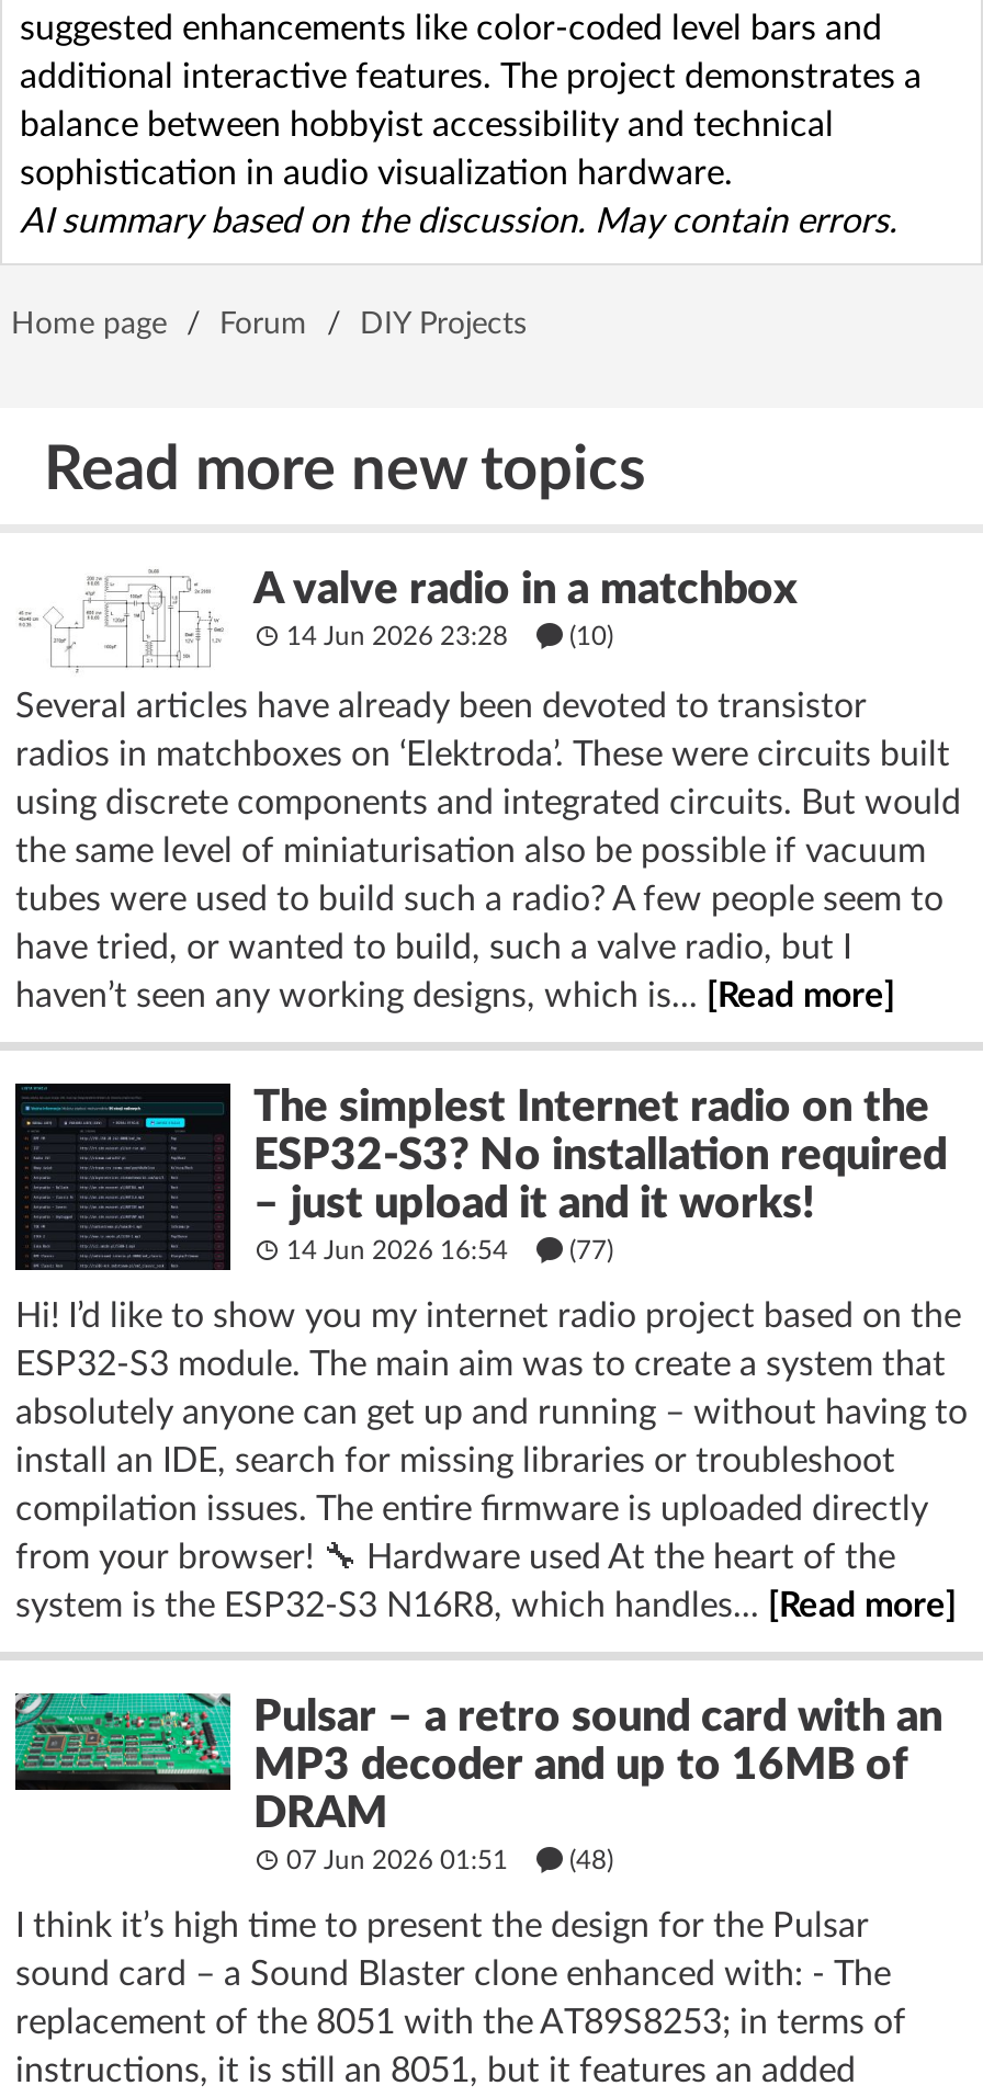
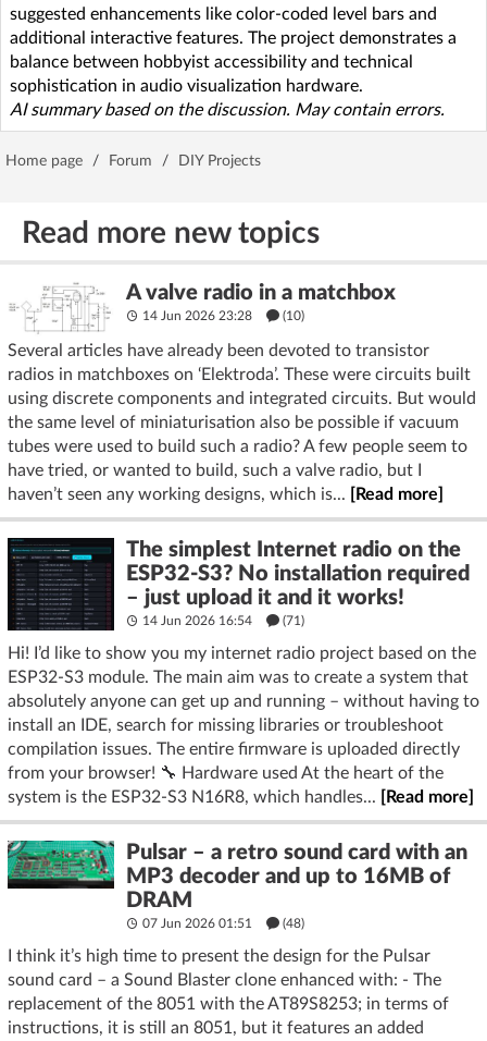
[280,1236,613,1263] 14 Jun 2026 16:54 (77) -> [139,614,304,627] 14 Jun 2026 16:54 (71)

